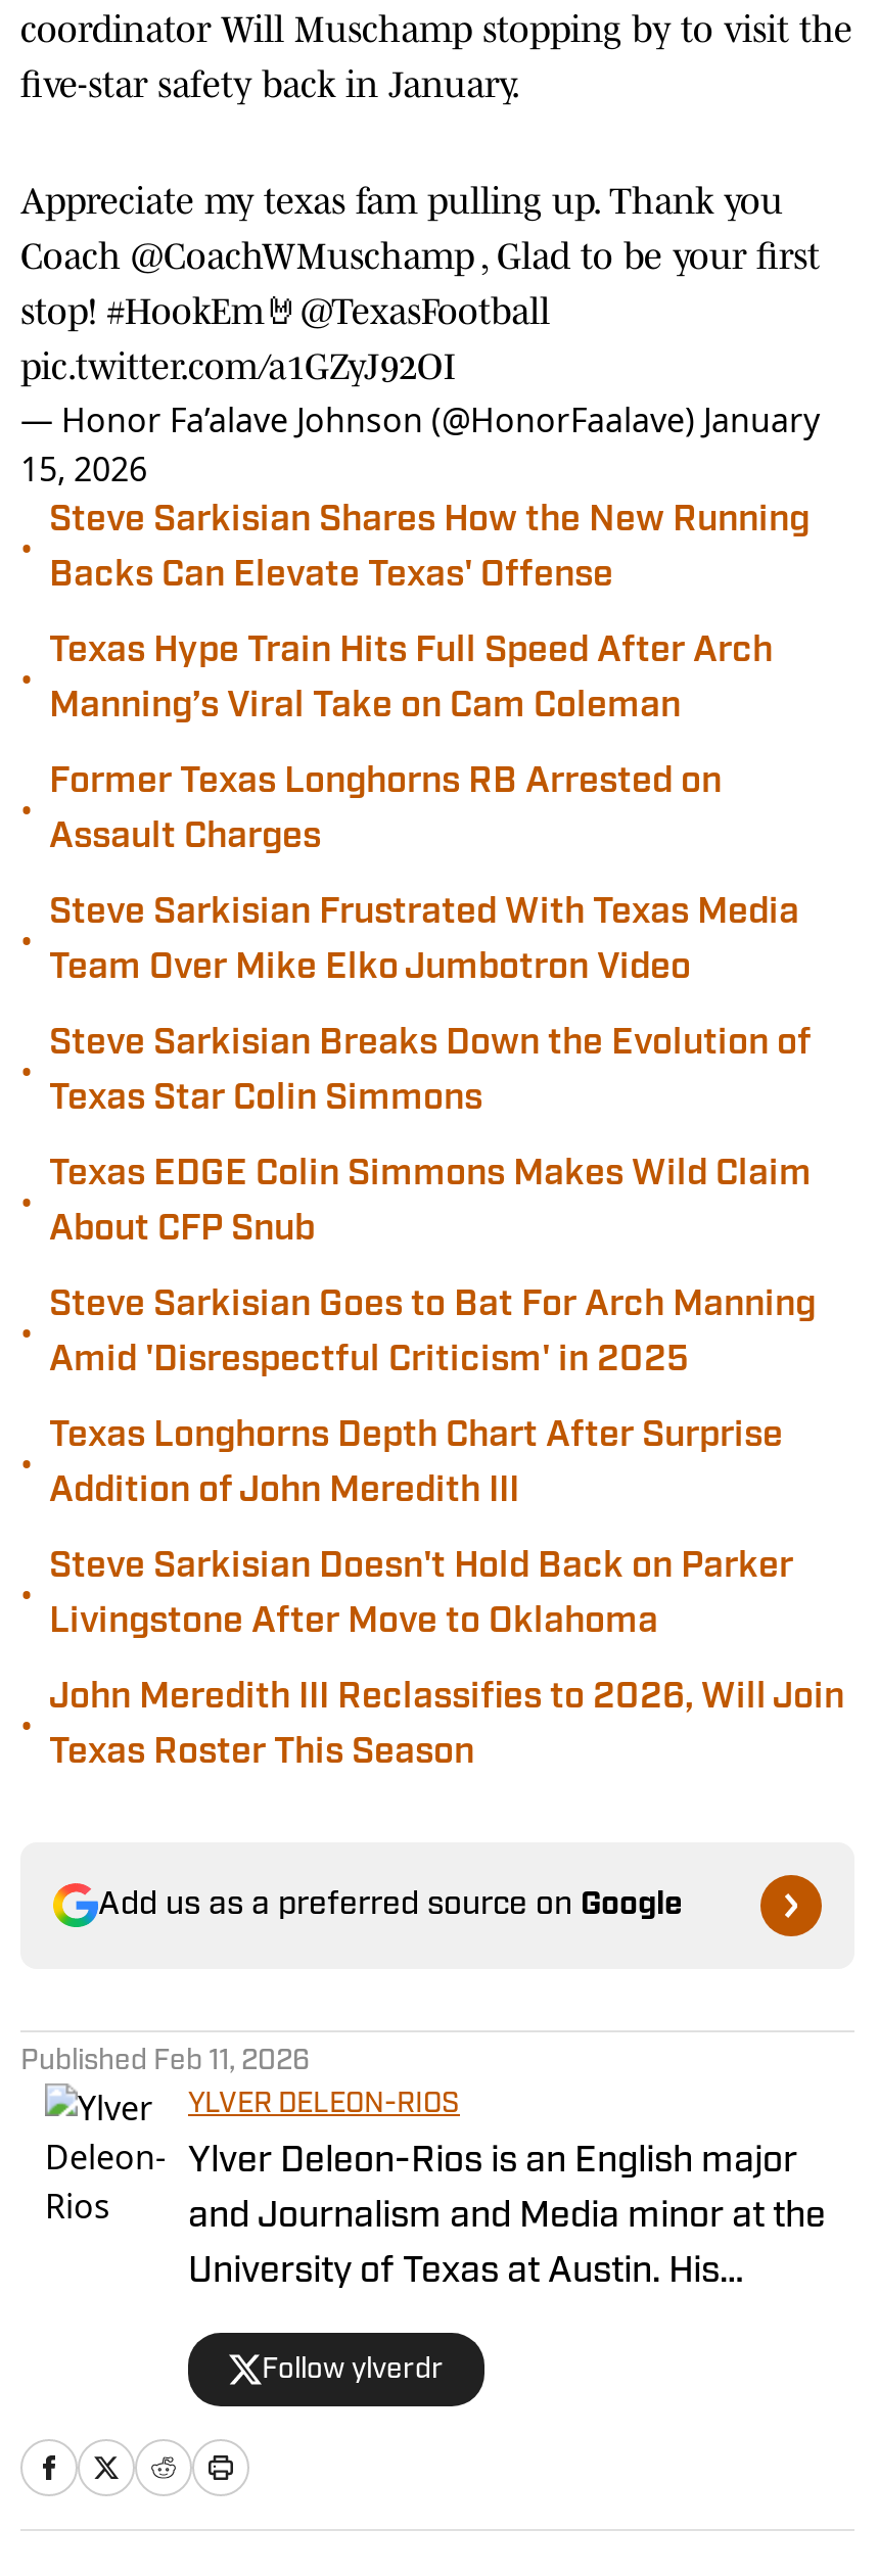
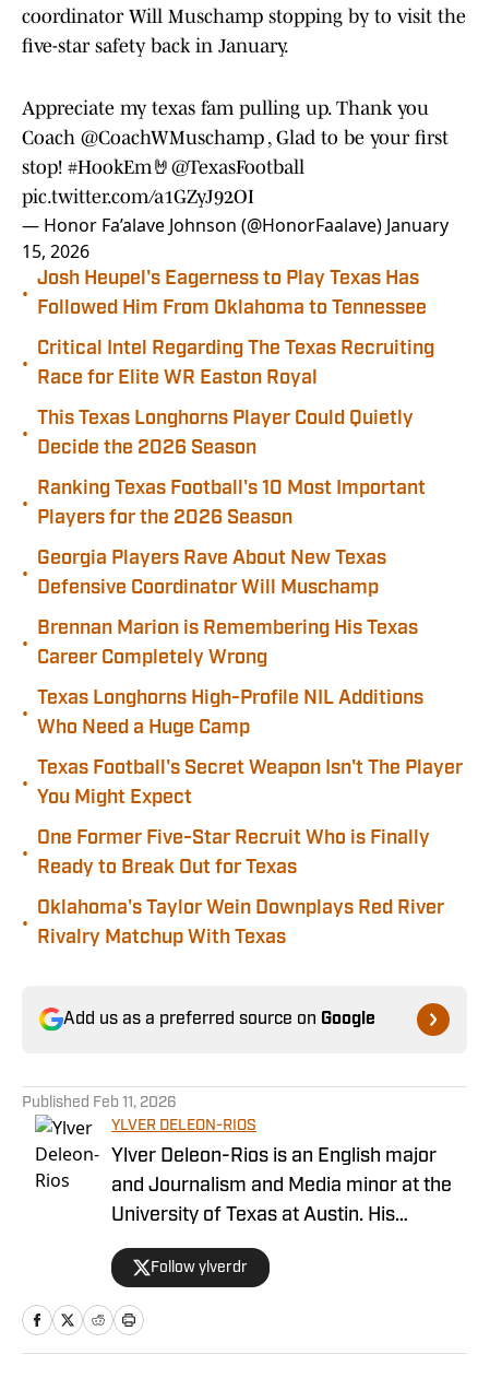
[49,502,810,596] Steve Sarkisian Shares How the New Running | Backs Can Elevate Texas' Offense -> [37,269,427,319] Josh Heupel's Eagerness to Play Texas Has | Followed Him From Oklahoma to Tennessee
[49,633,773,727] Texas Hype Train Hits Full Speed After Arch | Manning’s Viral Take on Cam Coleman -> [37,339,434,389] Critical Intel Regarding The Texas Recruiting | Race for Elite WR Easton Royal
[49,763,722,857] Former Texas Longhorns RB Arrested on | Assault Charges -> [37,409,414,459] This Texas Longhorns Player Could Quietly | Decide the 2026 Season
[49,894,799,988] Steve Sarkisian Frustrated With Texas Media | Team Over Mike Elko Jumbotron Video -> [37,479,426,529] Ranking Texas Football's 10 Most Important | Players for the 2026 Season
[49,1025,812,1119] Steve Sarkisian Breaks Down the Evolution of | Texas Star Colin Simmons -> [37,549,386,599] Georgia Players Rave About New Texas | Defensive Coordinator Will Muschamp
[49,1156,812,1250] Texas EDGE Colin Simmons Makes Wild Claim | About CFP Snub -> [37,619,418,669] Brennan Marion is Remembering His Texas | Career Completely Wrong
[49,1286,816,1380] Steve Sarkisian Goes to Bat For Arch Manning | Amid 'Disrespectful Criticism' in 2025 -> [37,688,423,739] Texas Longhorns High-Profile NIL Additions | Who Need a Huge Camp
[49,1417,783,1511] Texas Longhorns Depth Chart After Surprise | Addition of John Meredith III -> [37,758,463,809] Texas Football's Secret Weapon Isn't The Player | You Might Expect
[49,1548,793,1642] Steve Sarkisian Doesn't Hold Back on Parker | Livingstone After Move to Oklahoma -> [37,828,430,879] One Former Five-Star Recruit Who is Finally | Ready to Break Out for Texas
[49,1679,844,1773] John Meredith III Reclassifies to 2026, Will Join | Texas Roster This Season -> [37,898,444,949] Oklahoma's Taylor Wein Downplays Red River | Rivalry Matchup With Texas

